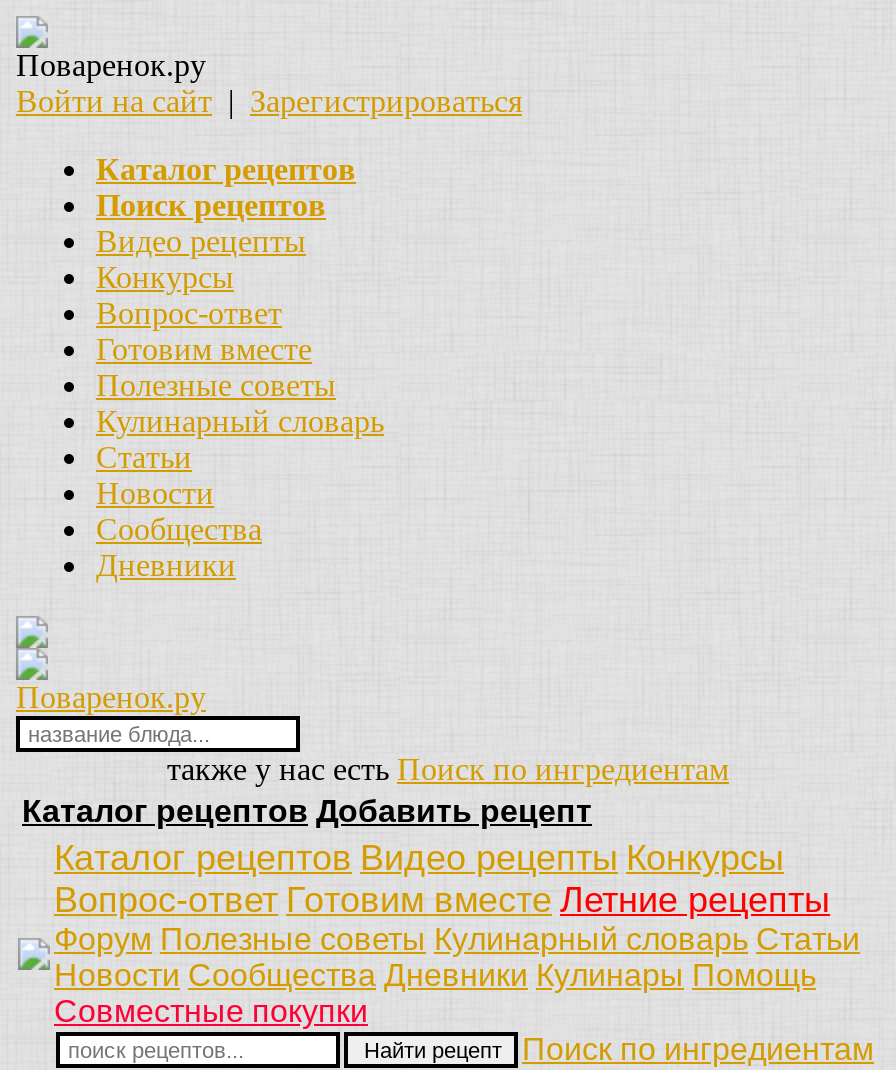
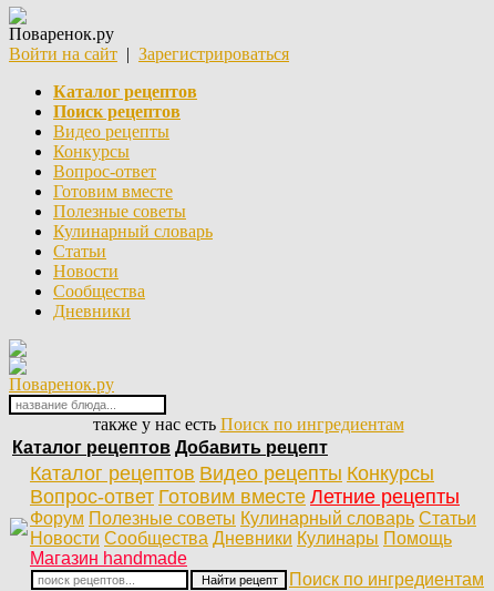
[54,994,368,1028] Совместные покупки -> [30,549,187,568] Магазин handmade

